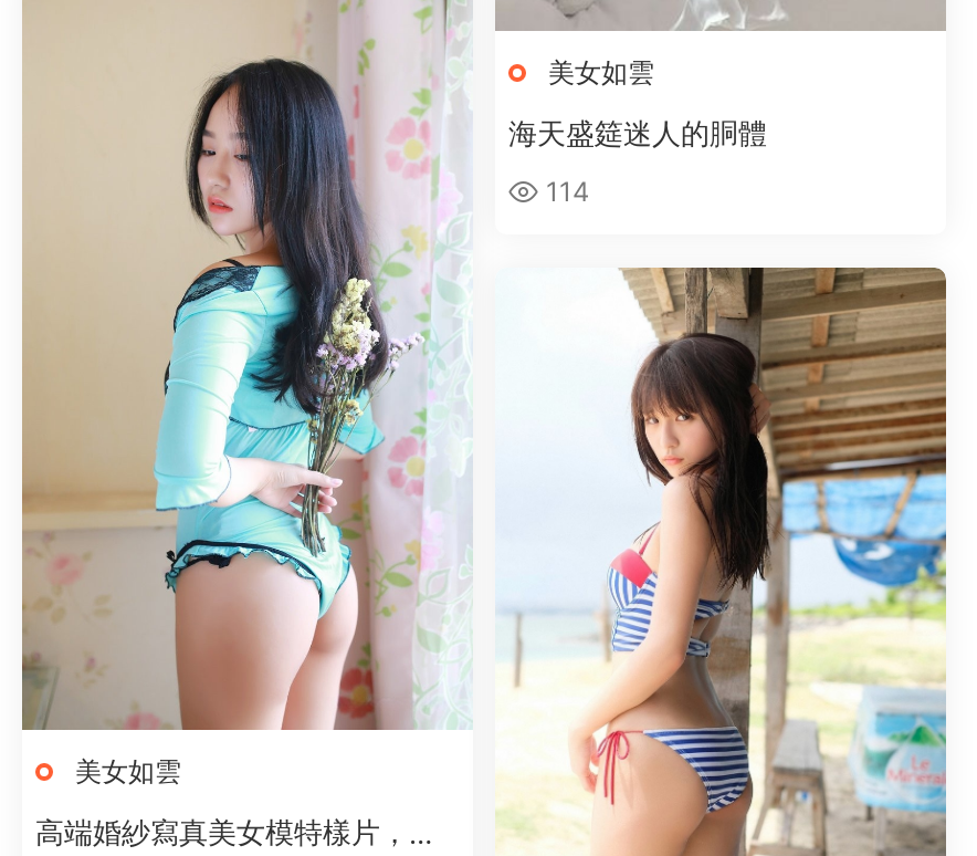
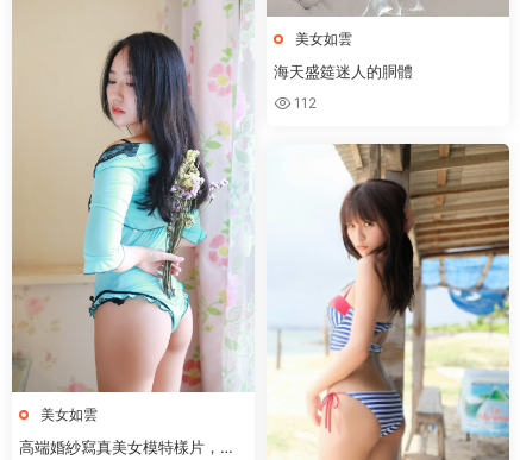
[539,175,590,209] 114 -> [290,94,317,112] 112

